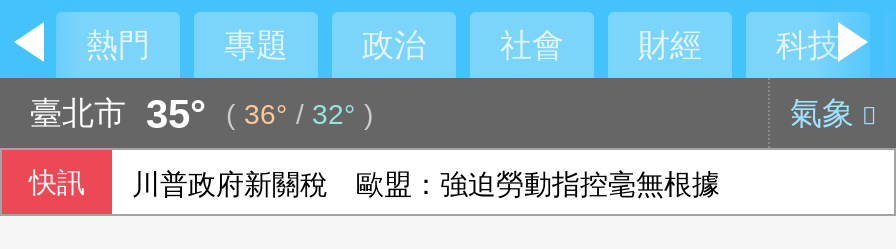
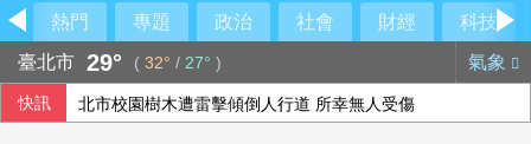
[30,92,206,136] 臺北市 35° -> [18,50,122,76] 臺北市 29°
[226,98,374,130] (36° / 32°) -> [134,53,222,72] (32° / 27°)
[132,168,720,200] 川普政府新關稅 歐盟：強迫勞動指控毫無根據 -> [78,94,415,113] 北市校園樹木遭雷擊傾倒人行道 所幸無人受傷

